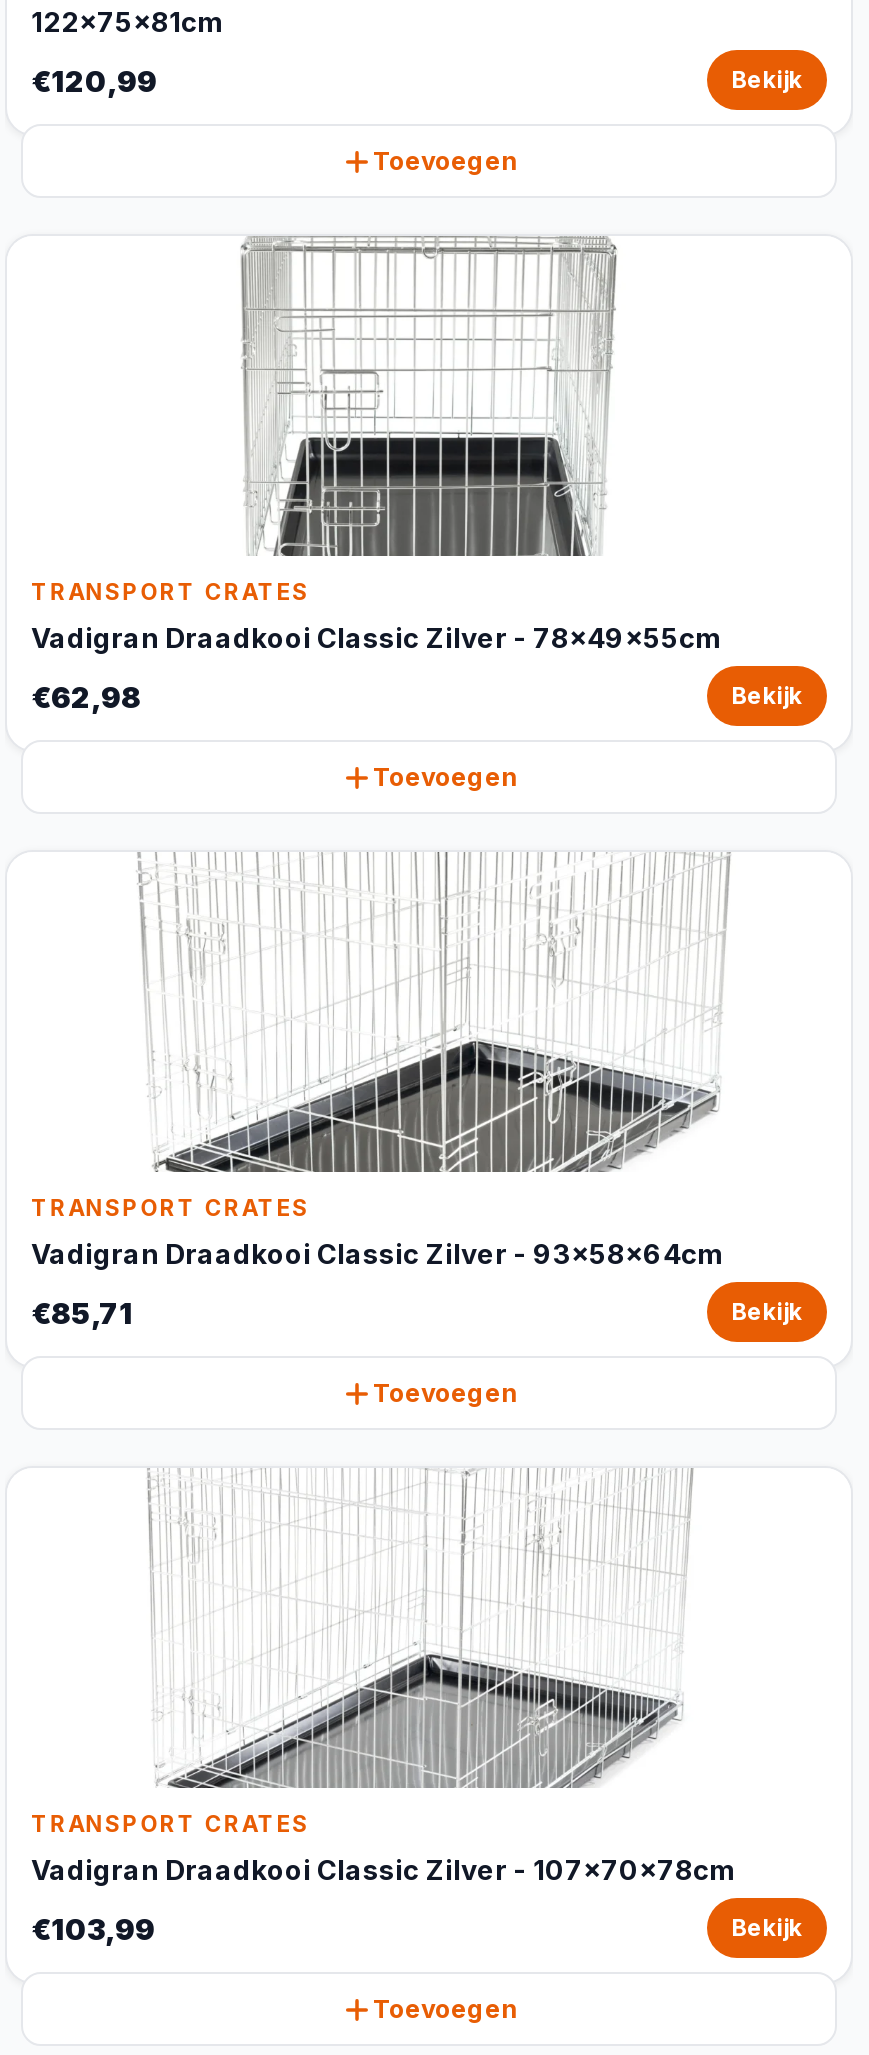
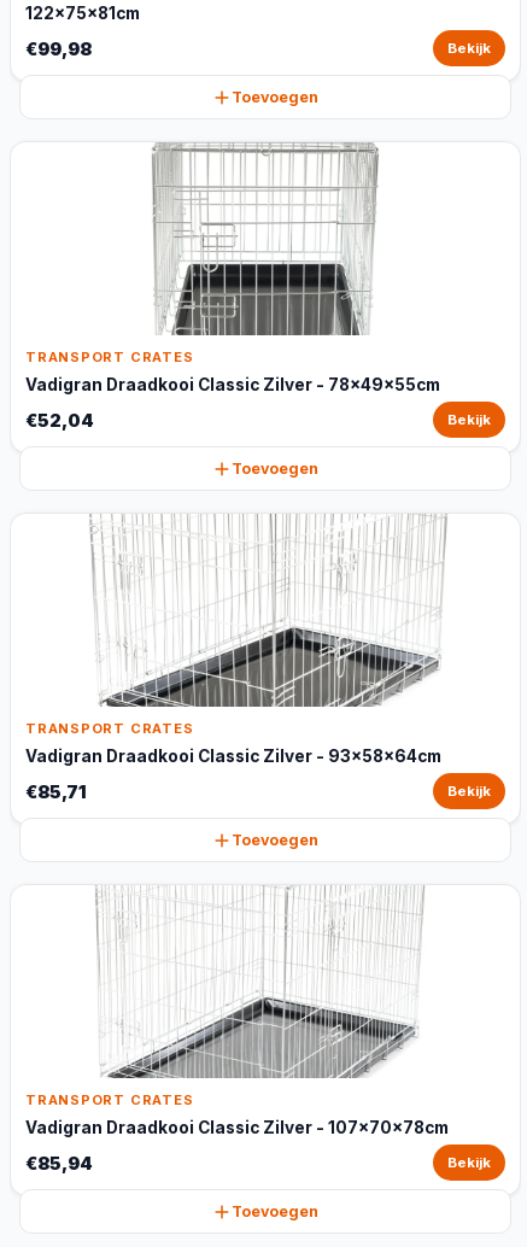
[31,63,157,97] €120,99 -> [25,38,92,58] €99,98
[31,679,141,713] €62,98 -> [25,409,94,430] €52,04
[31,1911,155,1945] €103,99 -> [25,1152,93,1173] €85,94

